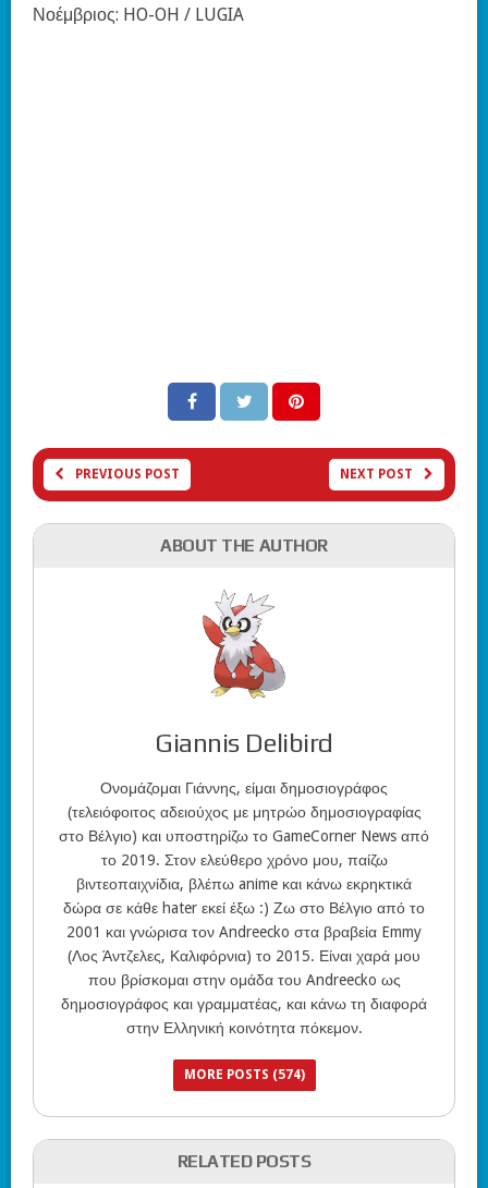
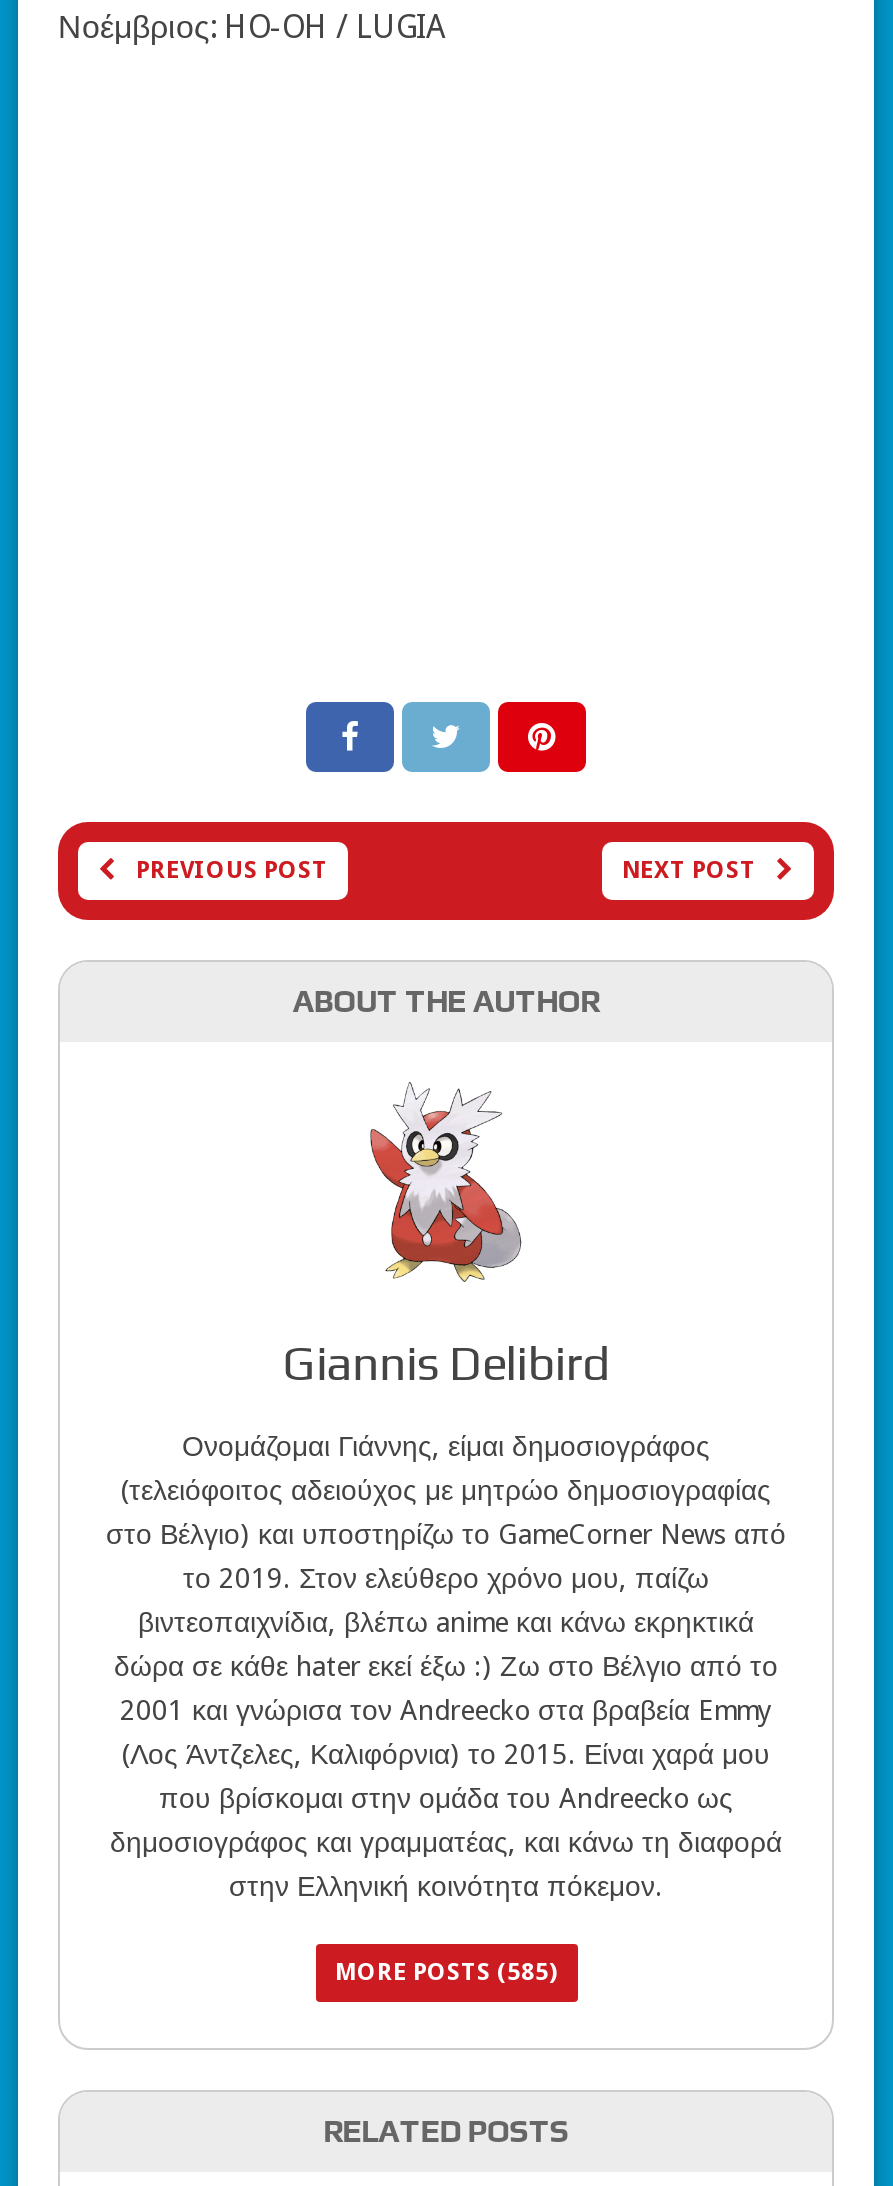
[184,1067,304,1082] MORE POSTS (574) -> [335,1958,557,1986] MORE POSTS (585)

